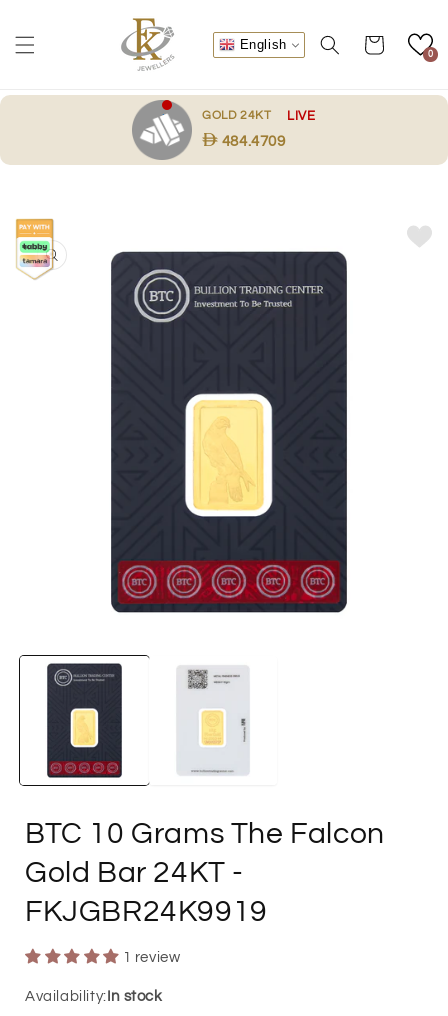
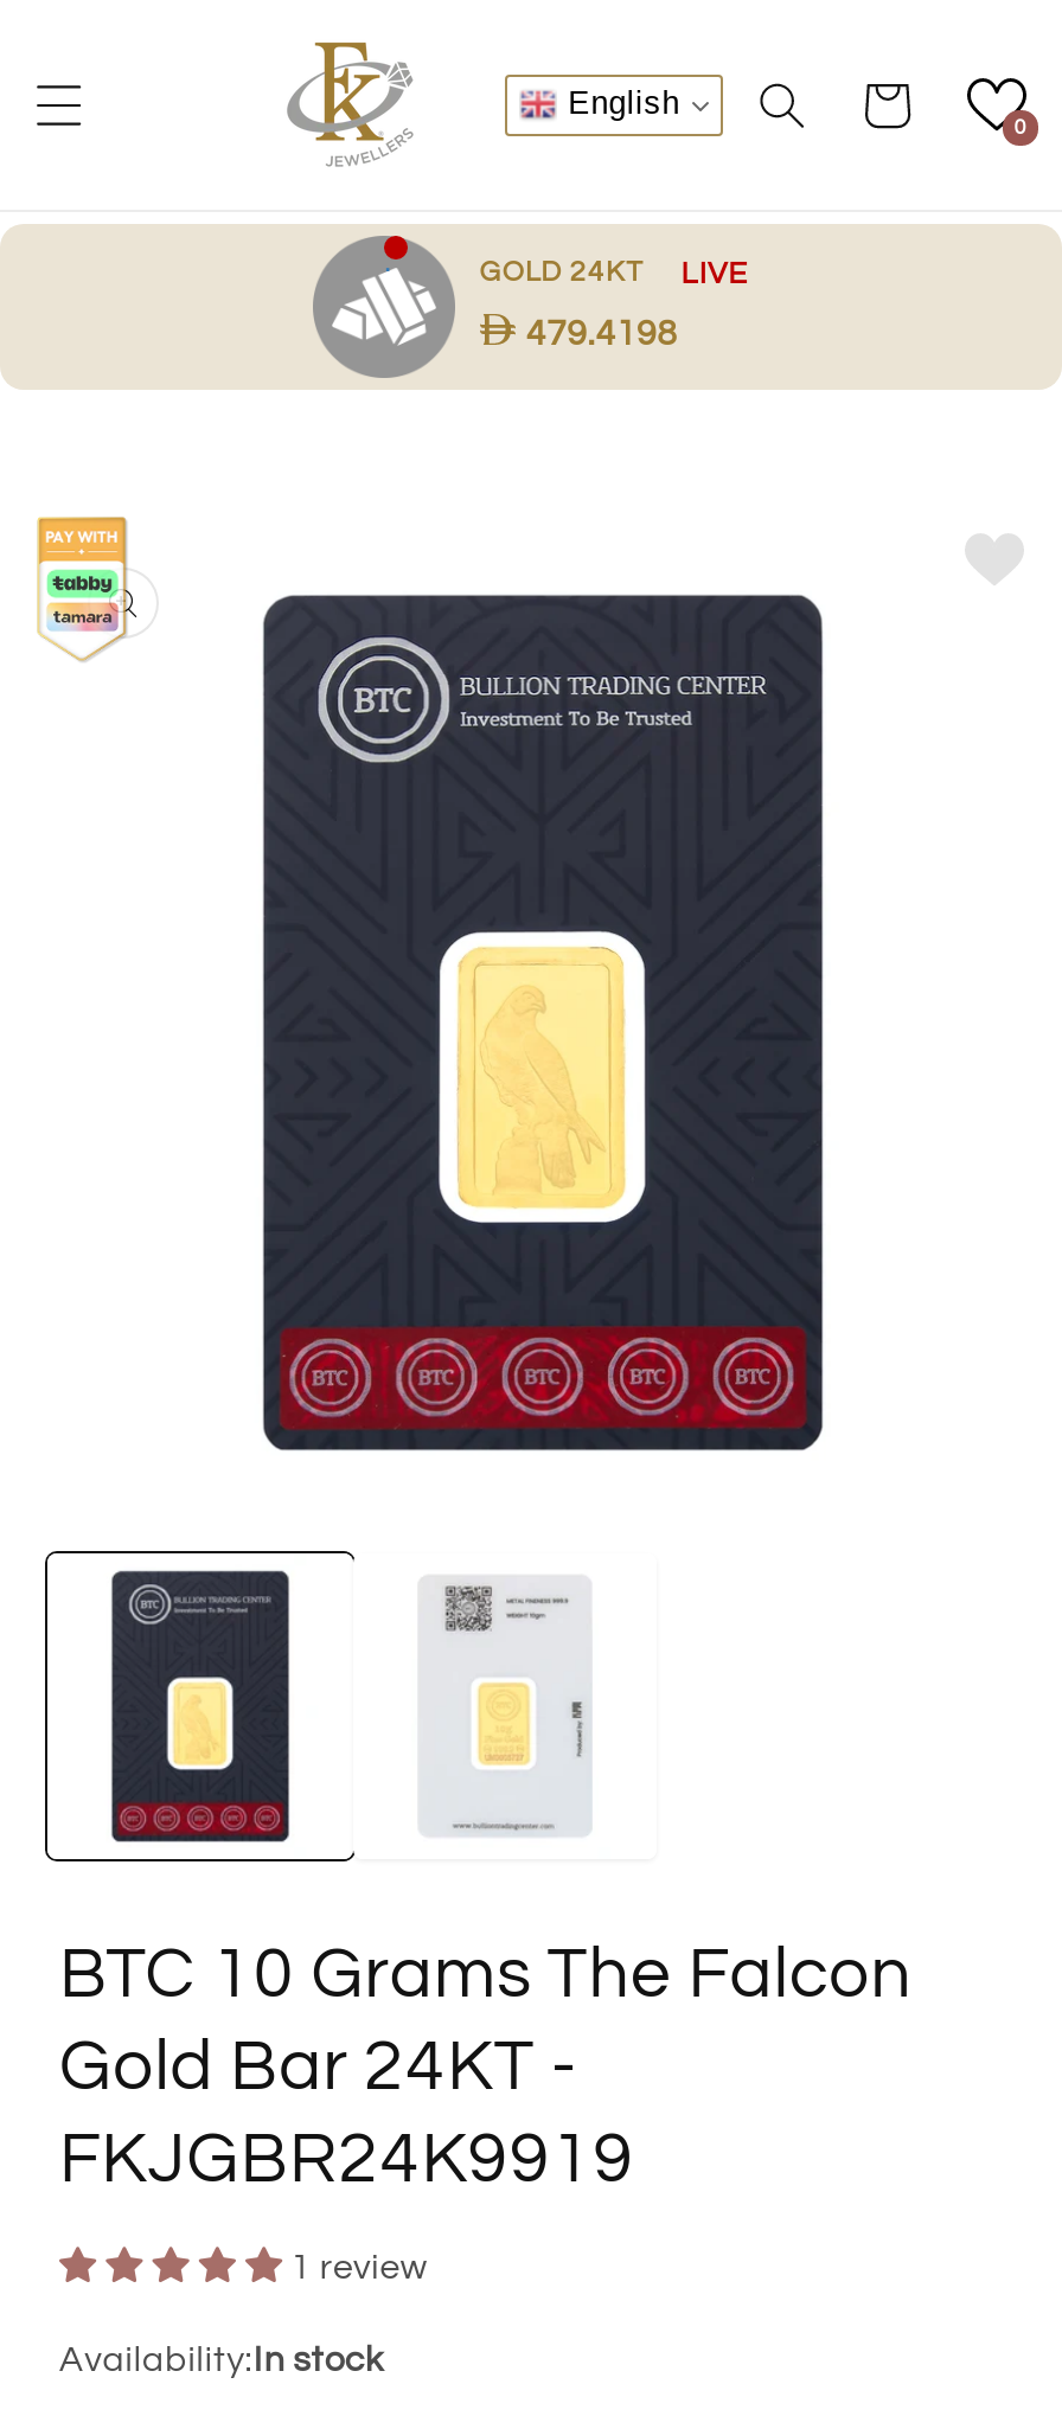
[218,134,286,149] 484.4709 -> [517,316,677,352] 479.4198

